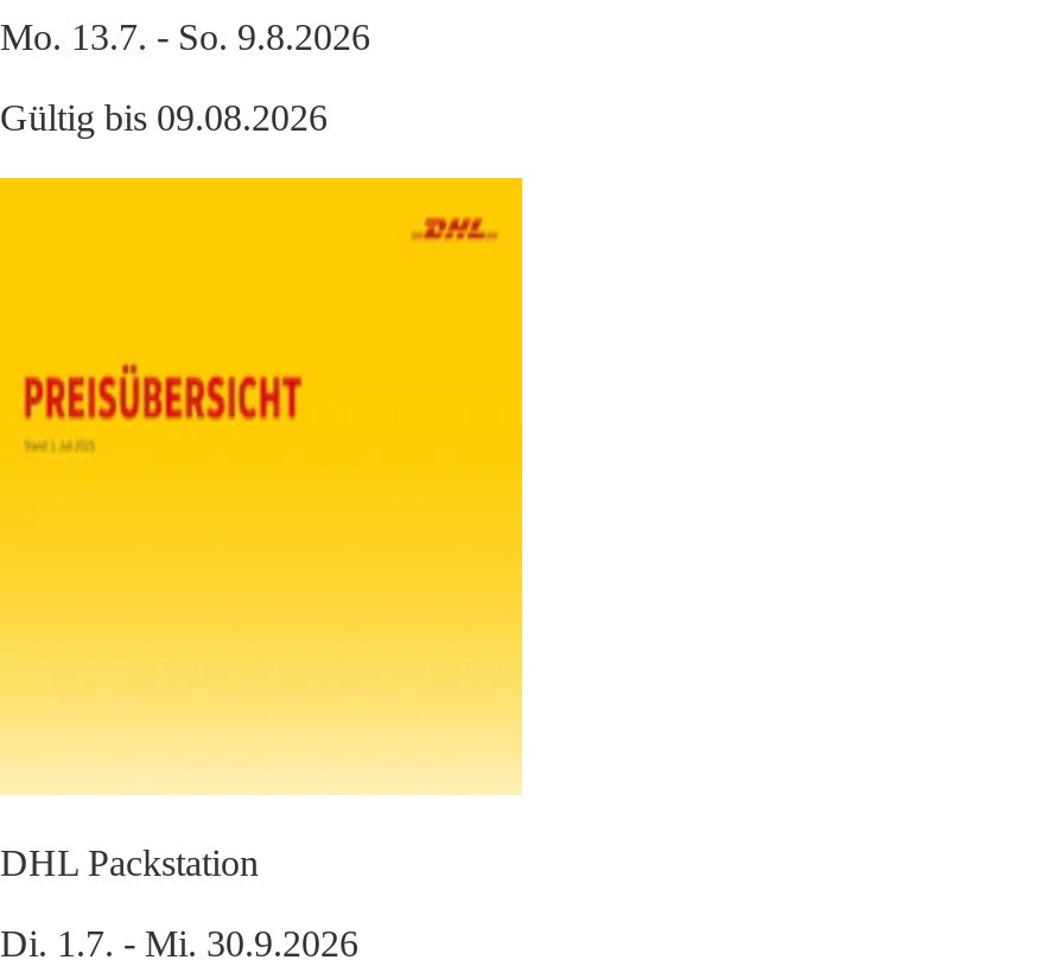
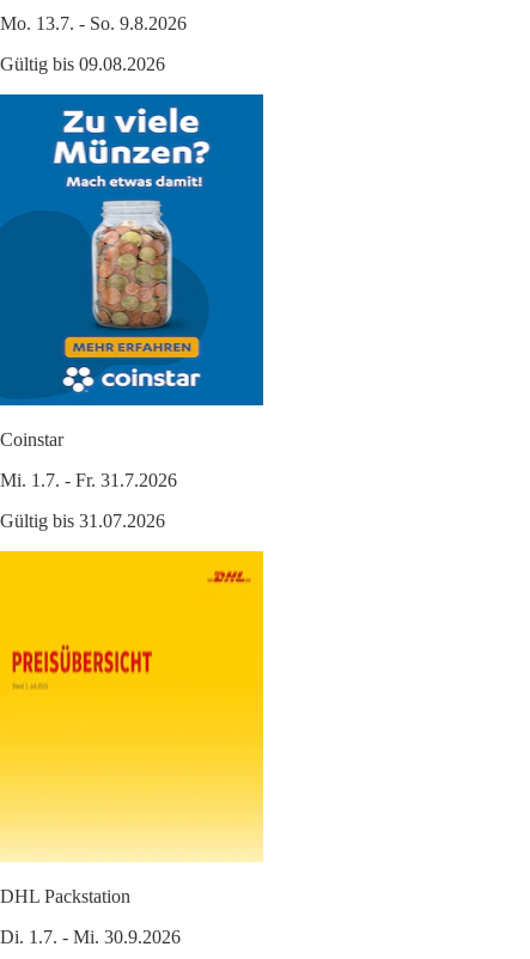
none -> [0,93,264,532] [image] | Coinstar | Mi. 1.7. - Fr. 31.7.2026 | Gültig bis 31.07.2026

